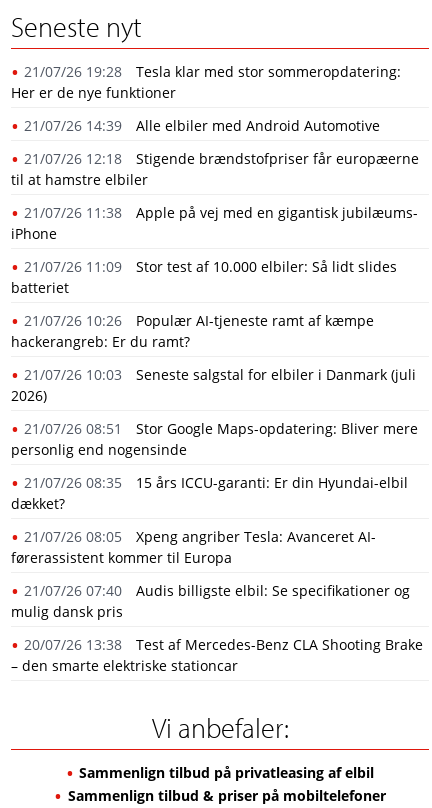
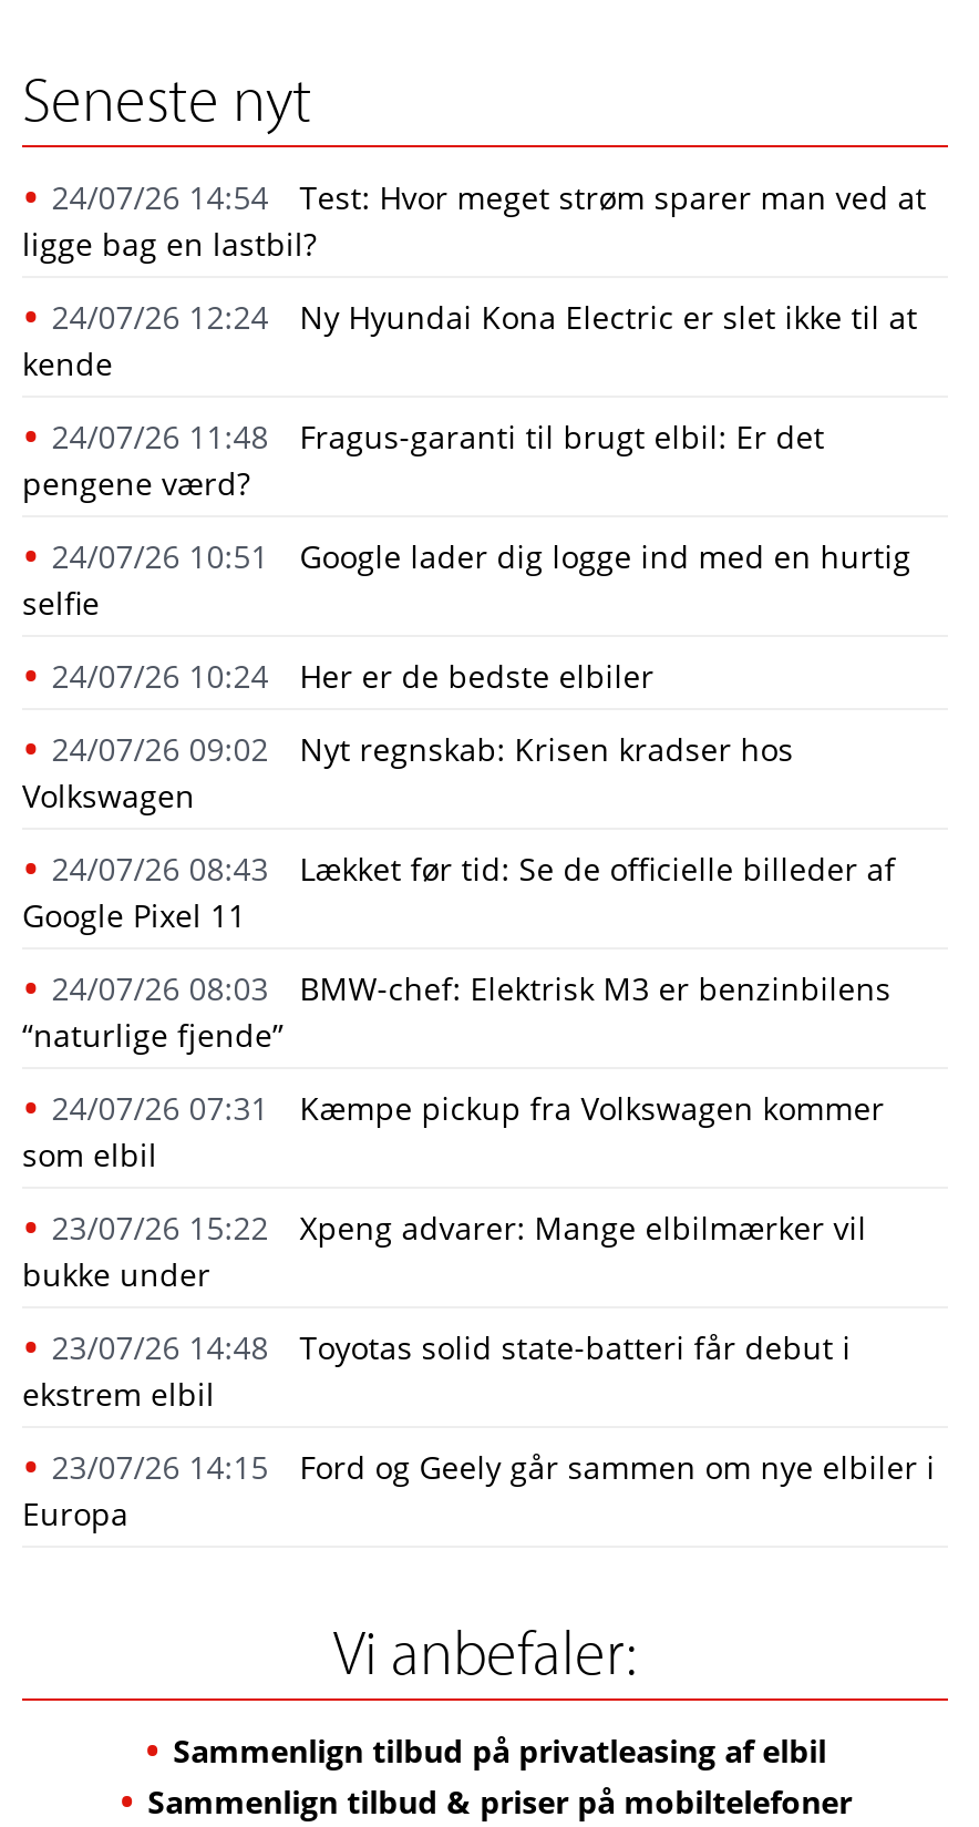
[11,62,401,102] 21/07/26 19:28 | Tesla klar med stor sommeropdatering: | Her er de nye funktioner -> [22,175,926,264] 24/07/26 14:54 | Test: Hvor meget strøm sparer man ved at | ligge bag en lastbil?
[24,116,380,135] 21/07/26 14:39 | Alle elbiler med Android Automotive -> [22,295,917,383] 24/07/26 12:24 | Ny Hyundai Kona Electric er slet ikke til at | kende
[11,149,419,189] 21/07/26 12:18 | Stigende brændstofpriser får europæerne | til at hamstre elbiler -> [22,414,824,503] 24/07/26 11:48 | Fragus-garanti til brugt elbil: Er det | pengene værd?
[11,203,418,243] 21/07/26 11:38 | Apple på vej med en gigantisk jubilæums- | iPhone -> [22,534,911,623] 24/07/26 10:51 | Google lader dig logge ind med en hurtig | selfie
[11,257,397,297] 21/07/26 11:09 | Stor test af 10.000 elbiler: Så lidt slides | batteriet -> [51,654,654,696] 24/07/26 10:24 | Her er de bedste elbiler
[11,311,374,351] 21/07/26 10:26 | Populær AI-tjeneste ramt af kæmpe | hackerangreb: Er du ramt? -> [22,727,793,815] 24/07/26 09:02 | Nyt regnskab: Krisen kradser hos | Volkswagen
[11,365,416,405] 21/07/26 10:03 | Seneste salgstal for elbiler i Danmark (juli | 2026) -> [22,846,895,935] 24/07/26 08:43 | Lækket før tid: Se de officielle billeder af | Google Pixel 11
[11,419,418,459] 21/07/26 08:51 | Stor Google Maps-opdatering: Bliver mere | personlig end nogensinde -> [22,966,891,1055] 24/07/26 08:03 | BMW-chef: Elektrisk M3 er benzinbilens | “naturlige fjende”
[11,473,408,513] 21/07/26 08:35 | 15 års ICCU-garanti: Er din Hyundai-elbil | dækket? -> [22,1086,884,1174] 24/07/26 07:31 | Kæmpe pickup fra Volkswagen kommer | som elbil
[11,527,376,567] 21/07/26 08:05 | Xpeng angriber Tesla: Avanceret AI- | førerassistent kommer til Europa -> [22,1205,866,1294] 23/07/26 15:22 | Xpeng advarer: Mange elbilmærker vil | bukke under
[11,581,410,621] 21/07/26 07:40 | Audis billigste elbil: Se specifikationer og | mulig dansk pris -> [22,1325,851,1414] 23/07/26 14:48 | Toyotas solid state-batteri får debut i | ekstrem elbil
[11,635,423,675] 20/07/26 13:38 | Test af Mercedes-Benz CLA Shooting Brake | – den smarte elektriske stationcar -> [22,1445,935,1533] 23/07/26 14:15 | Ford og Geely går sammen om nye elbiler i | Europa

